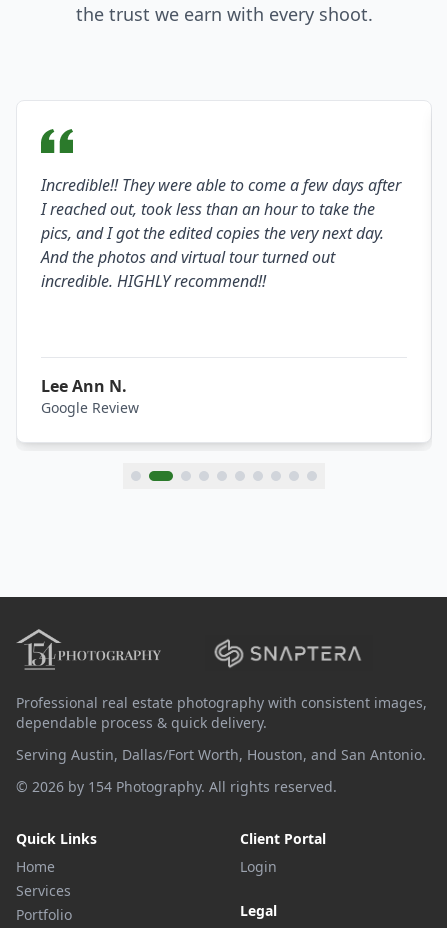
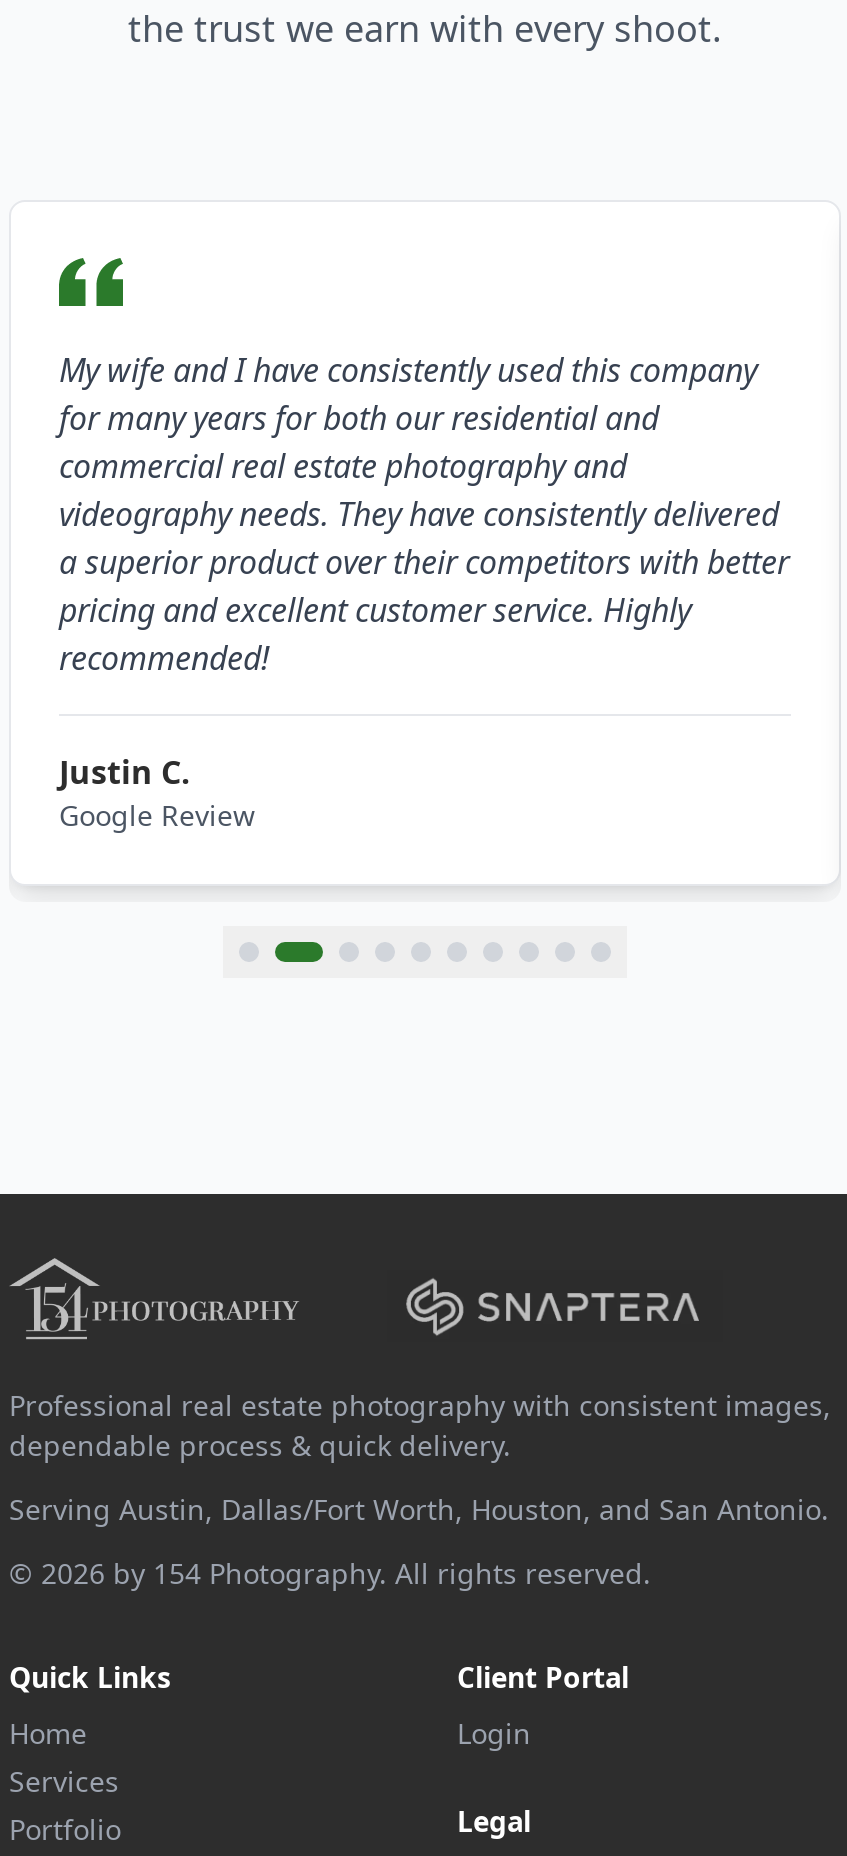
[41,174,401,292] Incredible!! They were able to come a few days after | I reached out, took less than an hour to take the | pics, and I got the edited copies the very next day. | And the photos and virtual tour turned out | incredible. HIGHLY recommend!! -> [59,348,789,680] My wife and I have consistently used this company | for many years for both our residential and | commercial real estate photography and | videography needs. They have consistently delivered | a superior product over their competitors with better | pricing and excellent customer service. Highly | recommended!
[41,375,127,397] Lee Ann N. -> [59,750,191,794] Justin C.

